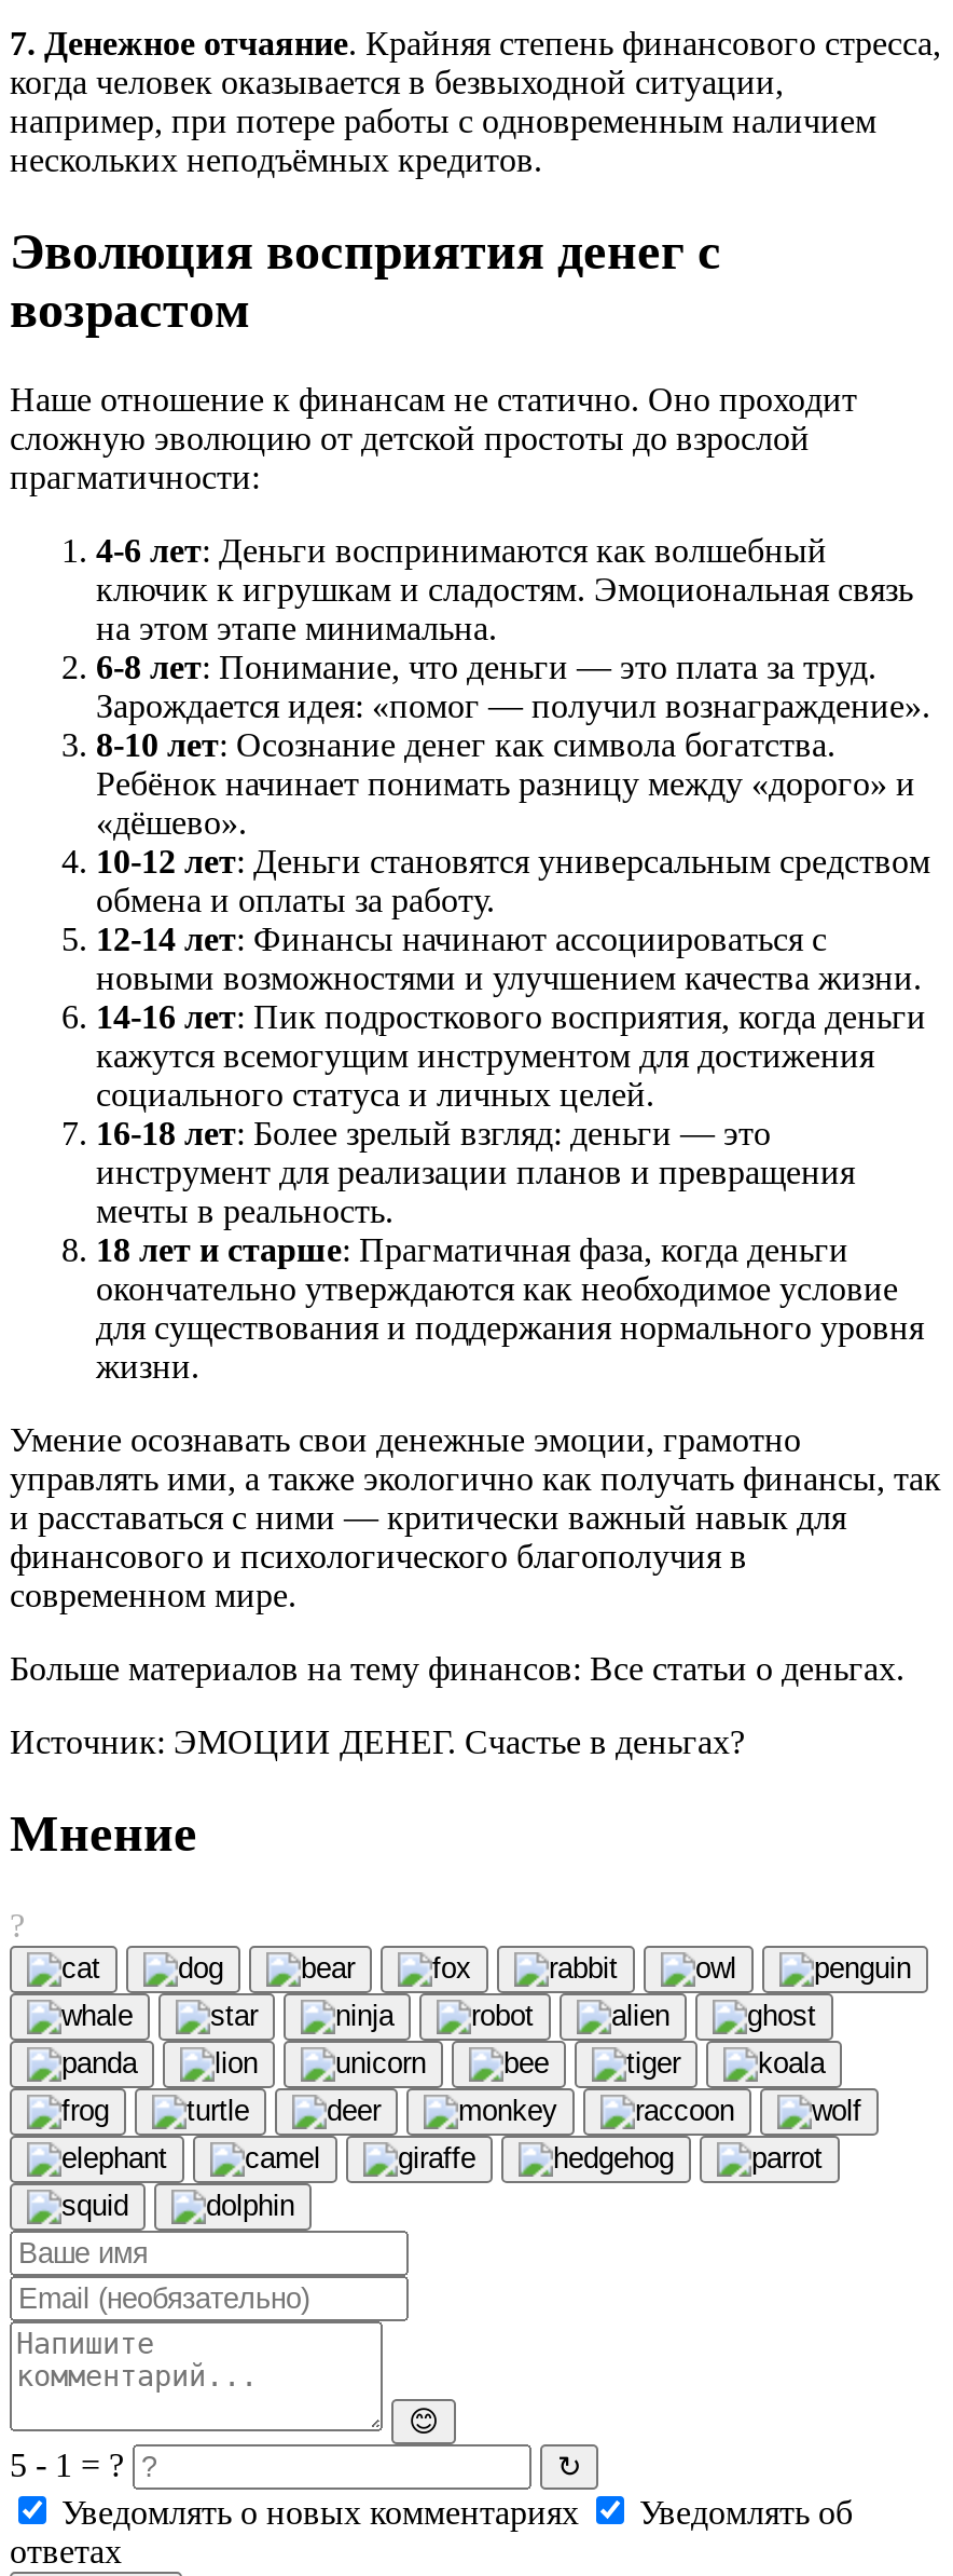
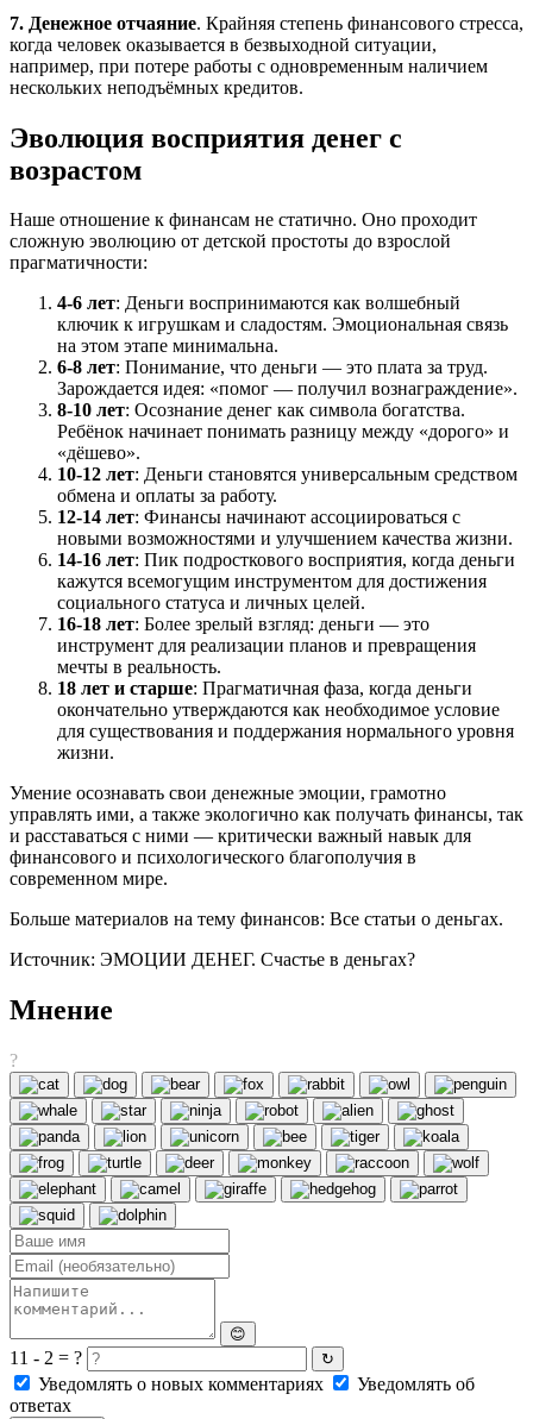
[10,2447,124,2484] 5 - 1 = ? -> [10,1348,82,1368] 11 - 2 = ?

